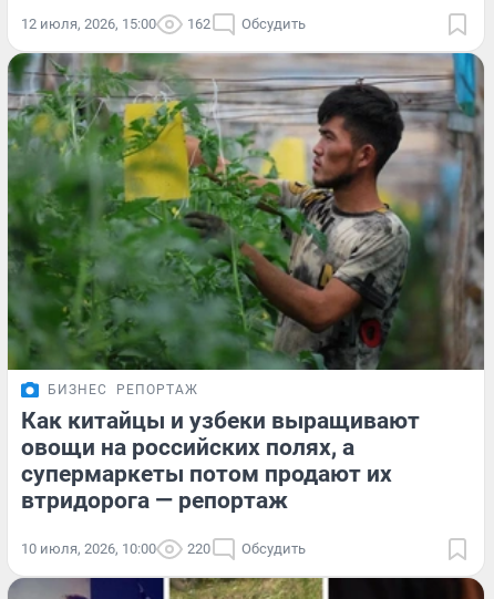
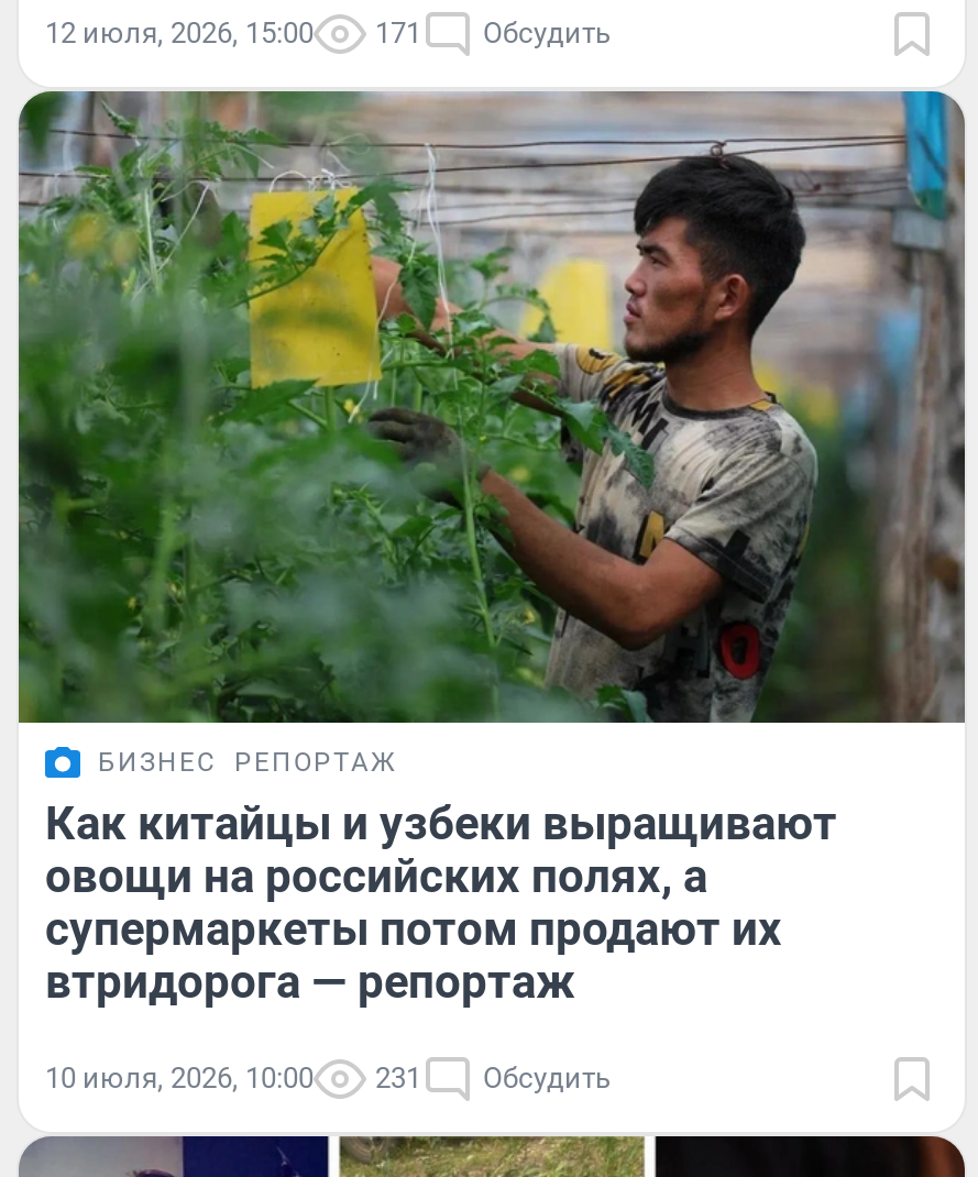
[21,15,306,32] 12 июля, 2026, 15:00 162 Обсудить -> [45,17,611,50] 12 июля, 2026, 15:00 171 Обсудить
[21,541,306,557] 10 июля, 2026, 10:00 220 Обсудить -> [45,1061,611,1094] 10 июля, 2026, 10:00 231 Обсудить

